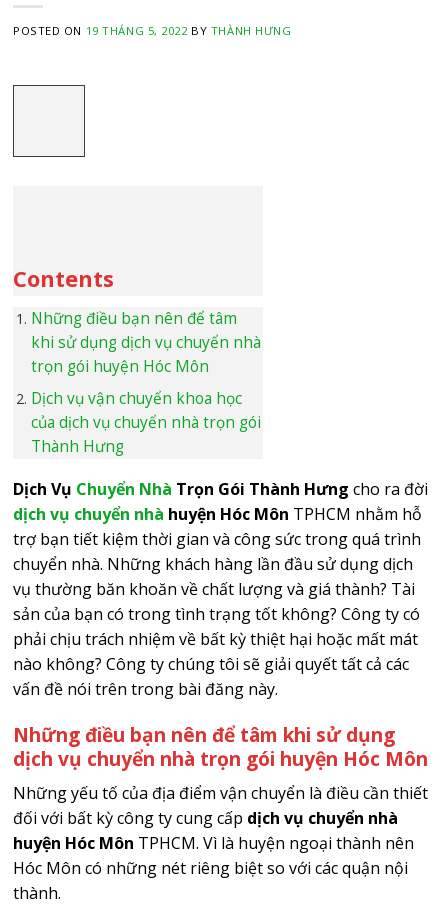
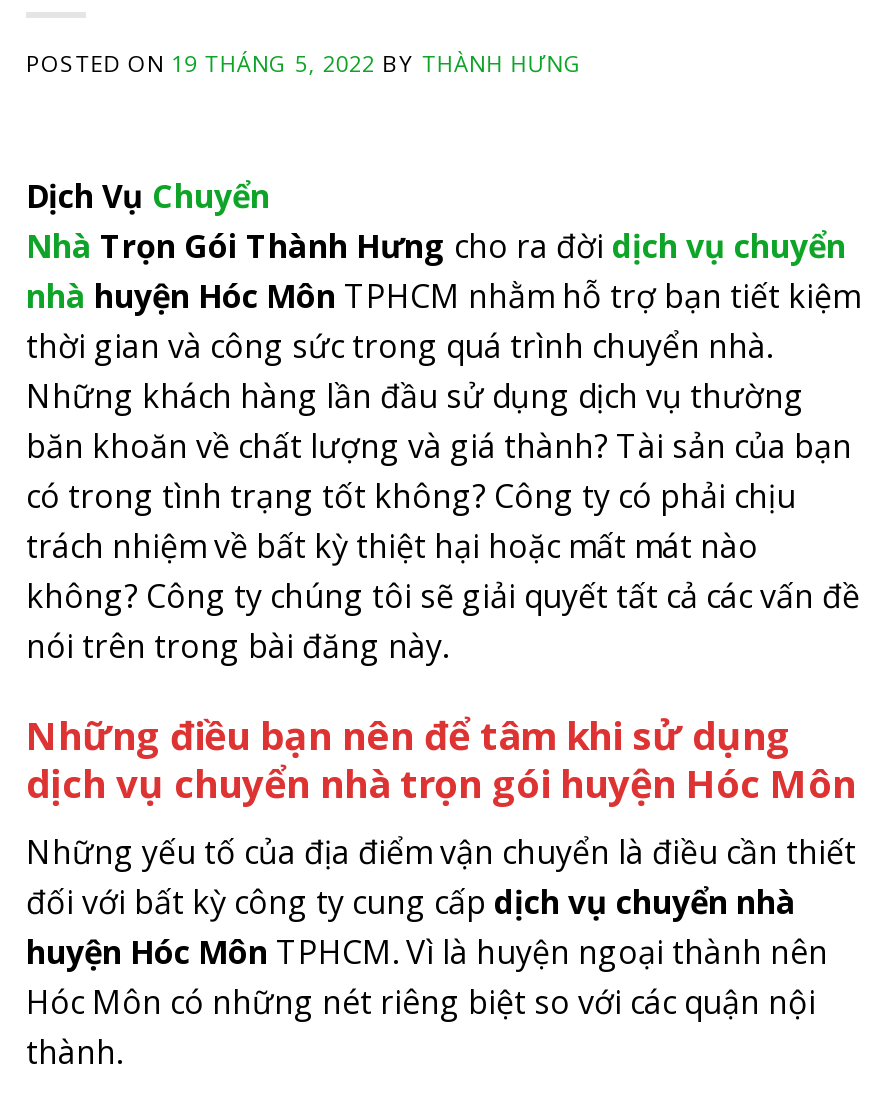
[13,263,428,700] Contents | Những điều bạn nên để tâm | khi sử dụng dịch vụ chuyển nhà | trọn gói huyện Hóc Môn | Dịch vụ vận chuyển khoa học | của dịch vụ chuyển nhà trọn gói | Thành Hưng | Dịch Vụ Chuyển Nhà Trọn Gói Thành Hưng cho ra đời | dịch vụ chuyển nhà huyện Hóc Môn TPHCM nhằm hỗ | trợ bạn tiết kiệm thời gian và công sức trong quá trình | chuyển nhà. Những khách hàng lần đầu sử dụng dịch | vụ thường băn khoăn về chất lượng và giá thành? Tài | sản của bạn có trong tình trạng tốt không? Công ty có | phải chịu trách nhiệm về bất kỳ thiệt hại hoặc mất mát | nào không? Công ty chúng tôi sẽ giải quyết tất cả các | vấn đề nói trên trong bài đăng này. -> [26,173,860,667] Dịch Vụ Chuyển | Nhà Trọn Gói Thành Hưng cho ra đời dịch vụ chuyển | nhà huyện Hóc Môn TPHCM nhằm hỗ trợ bạn tiết kiệm | thời gian và công sức trong quá trình chuyển nhà. | Những khách hàng lần đầu sử dụng dịch vụ thường | băn khoăn về chất lượng và giá thành? Tài sản của bạn | có trong tình trạng tốt không? Công ty có phải chịu | trách nhiệm về bất kỳ thiệt hại hoặc mất mát nào | không? Công ty chúng tôi sẽ giải quyết tất cả các vấn đề | nói trên trong bài đăng này.

